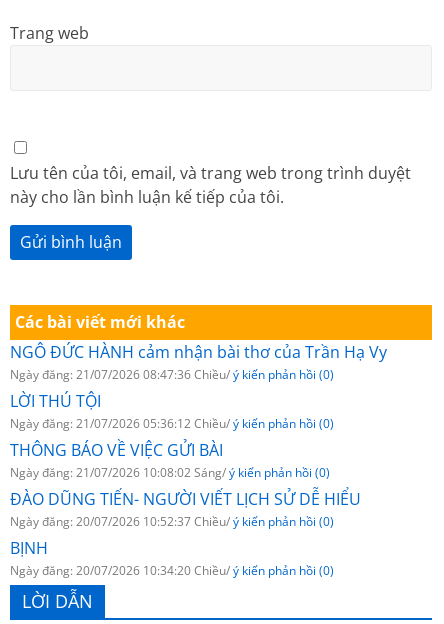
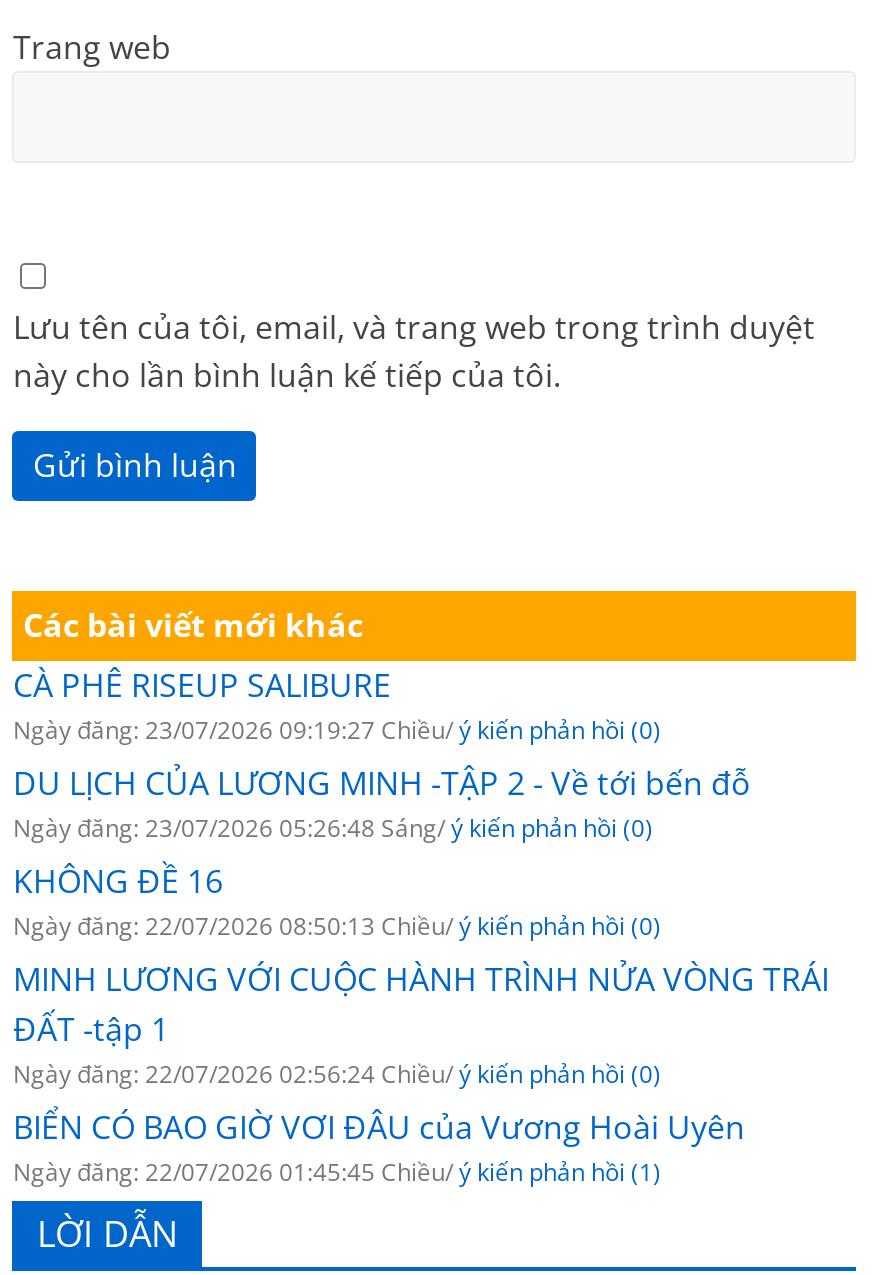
[10,341,387,579] NGÔ ĐỨC HÀNH cảm nhận bài thơ của Trần Hạ Vy | Ngày đăng: 21/07/2026 08:47:36 Chiều/ ý kiến phản hồi (0) | LỜI THÚ TỘI | Ngày đăng: 21/07/2026 05:36:12 Chiều/ ý kiến phản hồi (0) | THÔNG BÁO VỀ VIỆC GỬI BÀI | Ngày đăng: 21/07/2026 10:08:02 Sáng/ ý kiến phản hồi (0) | ĐÀO DŨNG TIẾN- NGƯỜI VIẾT LỊCH SỬ DỄ HIỂU | Ngày đăng: 20/07/2026 10:52:37 Chiều/ ý kiến phản hồi (0) | BỊNH | Ngày đăng: 20/07/2026 10:34:20 Chiều/ ý kiến phản hồi (0) -> [13,663,829,1189] CÀ PHÊ RISEUP SALIBURE | Ngày đăng: 23/07/2026 09:19:27 Chiều/ ý kiến phản hồi (0) | DU LỊCH CỦA LƯƠNG MINH -TẬP 2 - Về tới bến đỗ | Ngày đăng: 23/07/2026 05:26:48 Sáng/ ý kiến phản hồi (0) | KHÔNG ĐỀ 16 | Ngày đăng: 22/07/2026 08:50:13 Chiều/ ý kiến phản hồi (0) | MINH LƯƠNG VỚI CUỘC HÀNH TRÌNH NỬA VÒNG TRÁI | ĐẤT -tập 1 | Ngày đăng: 22/07/2026 02:56:24 Chiều/ ý kiến phản hồi (0) | BIỂN CÓ BAO GIỜ VƠI ĐÂU của Vương Hoài Uyên | Ngày đăng: 22/07/2026 01:45:45 Chiều/ ý kiến phản hồi (1)

